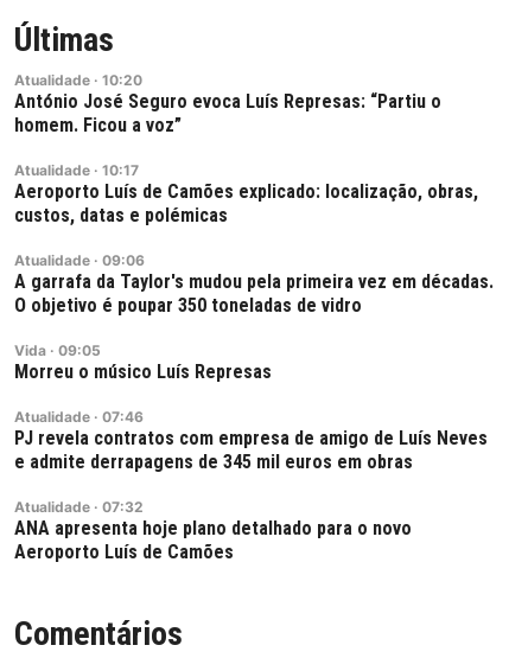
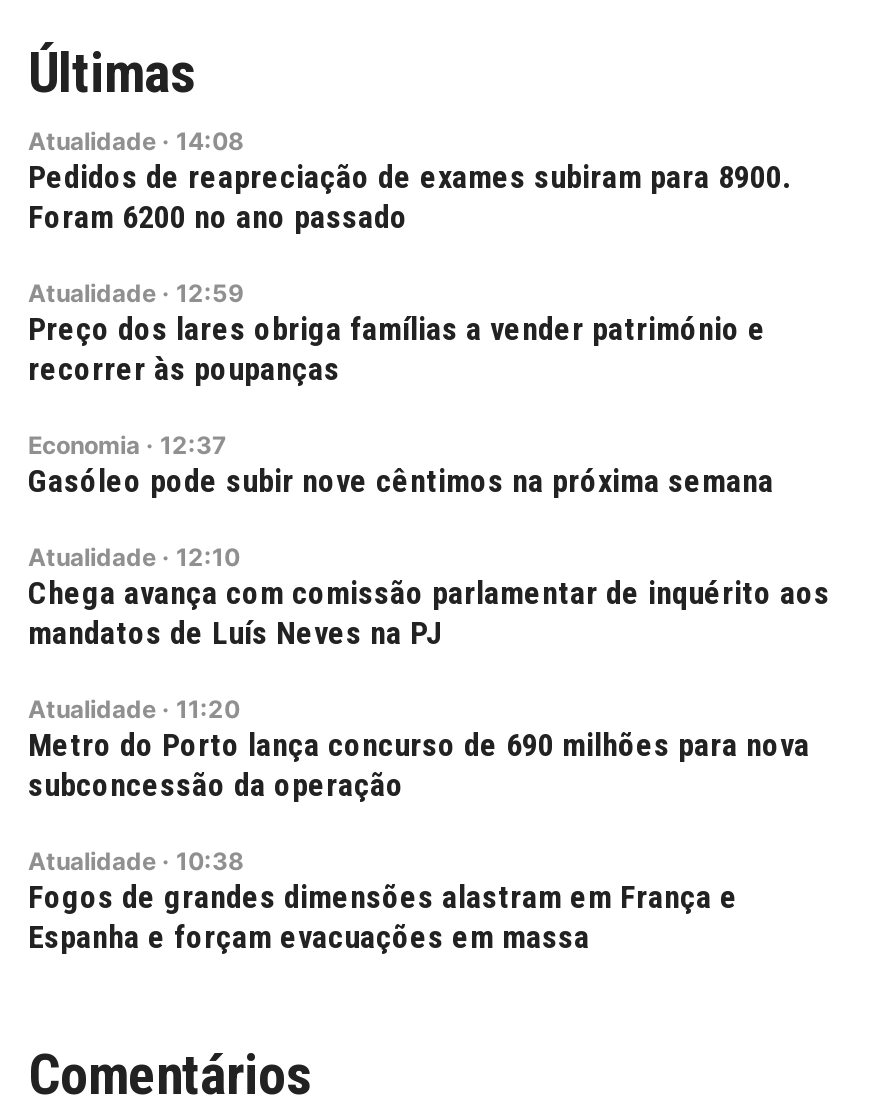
[14,71,441,136] Atualidade · 10:20 | António José Seguro evoca Luís Represas: “Partiu o | homem. Ficou a voz” -> [28,126,790,236] Atualidade · 14:08 | Pedidos de reapreciação de exames subiram para 8900. | Foram 6200 no ano passado
[14,161,478,227] Atualidade · 10:17 | Aeroporto Luís de Camões explicado: localização, obras, | custos, datas e polémicas -> [28,278,766,388] Atualidade · 12:59 | Preço dos lares obriga famílias a vender património e | recorrer às poupanças
[14,251,494,317] Atualidade · 09:06 | A garrafa da Taylor's mudou pela primeira vez em décadas. | O objetivo é poupar 350 toneladas de vidro -> [28,430,774,500] Economia · 12:37 | Gasóleo pode subir nove cêntimos na próxima semana
[14,342,272,383] Vida · 09:05 | Morreu o músico Luís Represas -> [28,542,830,652] Atualidade · 12:10 | Chega avança com comissão parlamentar de inquérito aos | mandatos de Luís Neves na PJ
[14,408,488,473] Atualidade · 07:46 | PJ revela contratos com empresa de amigo de Luís Neves | e admite derrapagens de 345 mil euros em obras -> [28,694,810,804] Atualidade · 11:20 | Metro do Porto lança concurso de 690 milhões para nova | subconcessão da operação
[14,498,412,563] Atualidade · 07:32 | ANA apresenta hoje plano detalhado para o novo | Aeroporto Luís de Camões -> [28,846,738,956] Atualidade · 10:38 | Fogos de grandes dimensões alastram em França e | Espanha e forçam evacuações em massa

